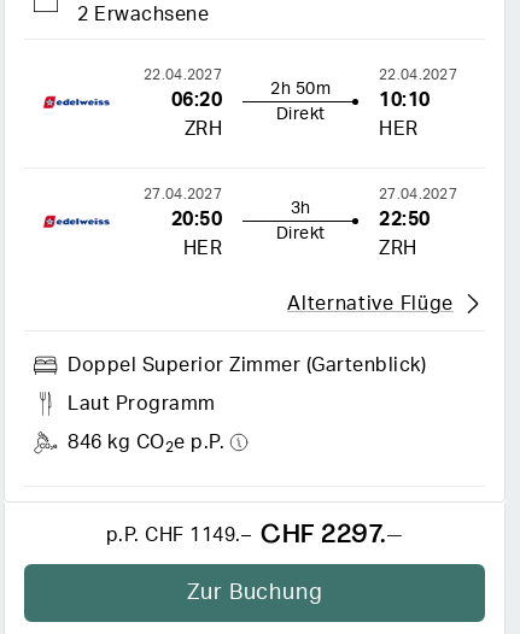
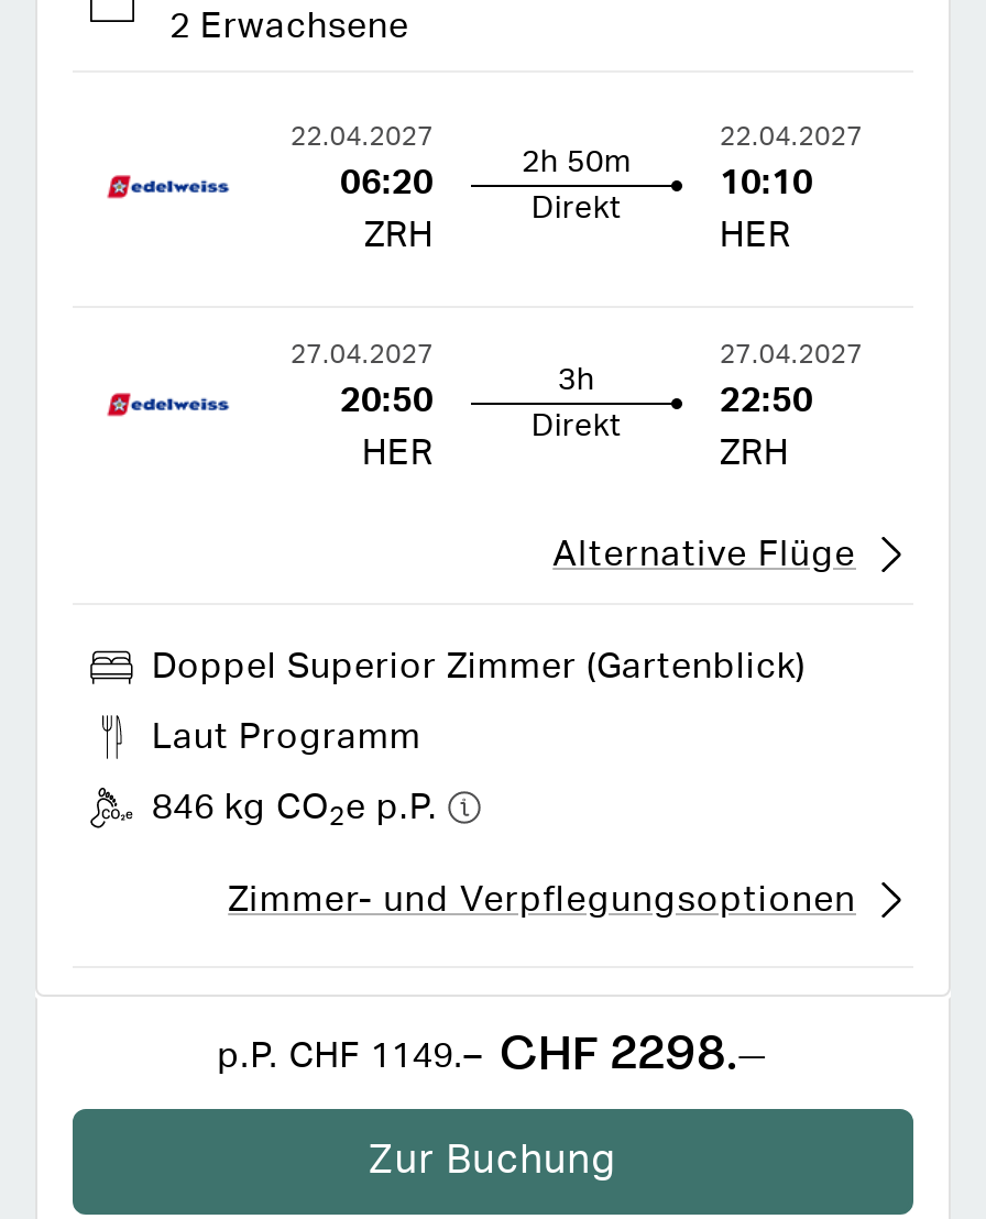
[106,517,403,551] p.P. CHF 1149.– CHF 2297.– -> [217,882,856,1085] Zimmer- und Verpflegungsoptionen | p.P. CHF 1149.– CHF 2298.–

